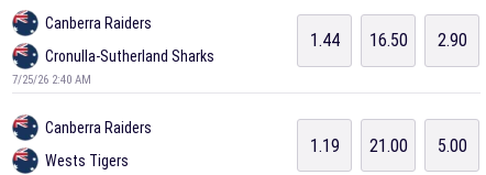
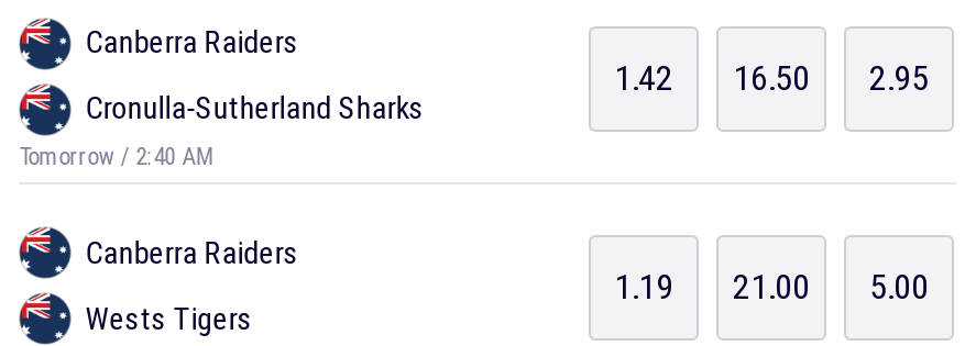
[310,30,339,51] 1.44 -> [614,57,673,99] 1.42
[437,30,467,51] 2.90 -> [869,57,929,99] 2.95
[12,73,91,87] 7/25/26 2:40 AM -> [19,142,215,171] Tomorrow / 2:40 AM

